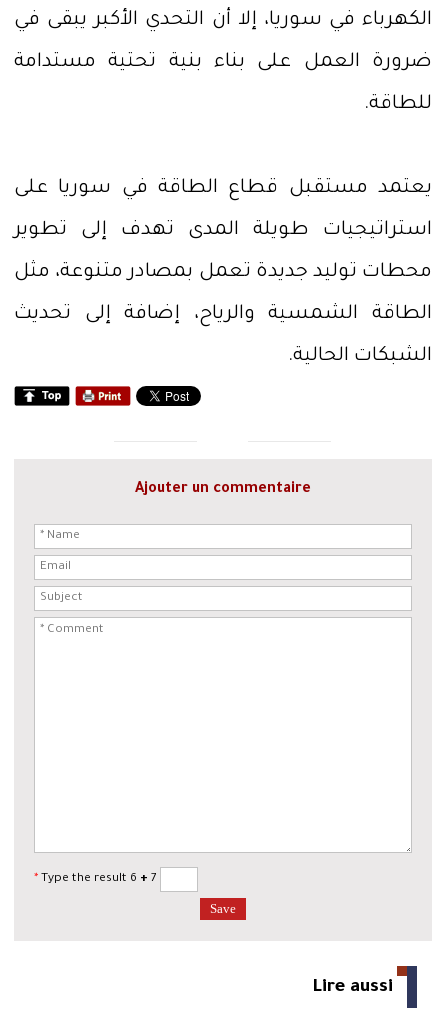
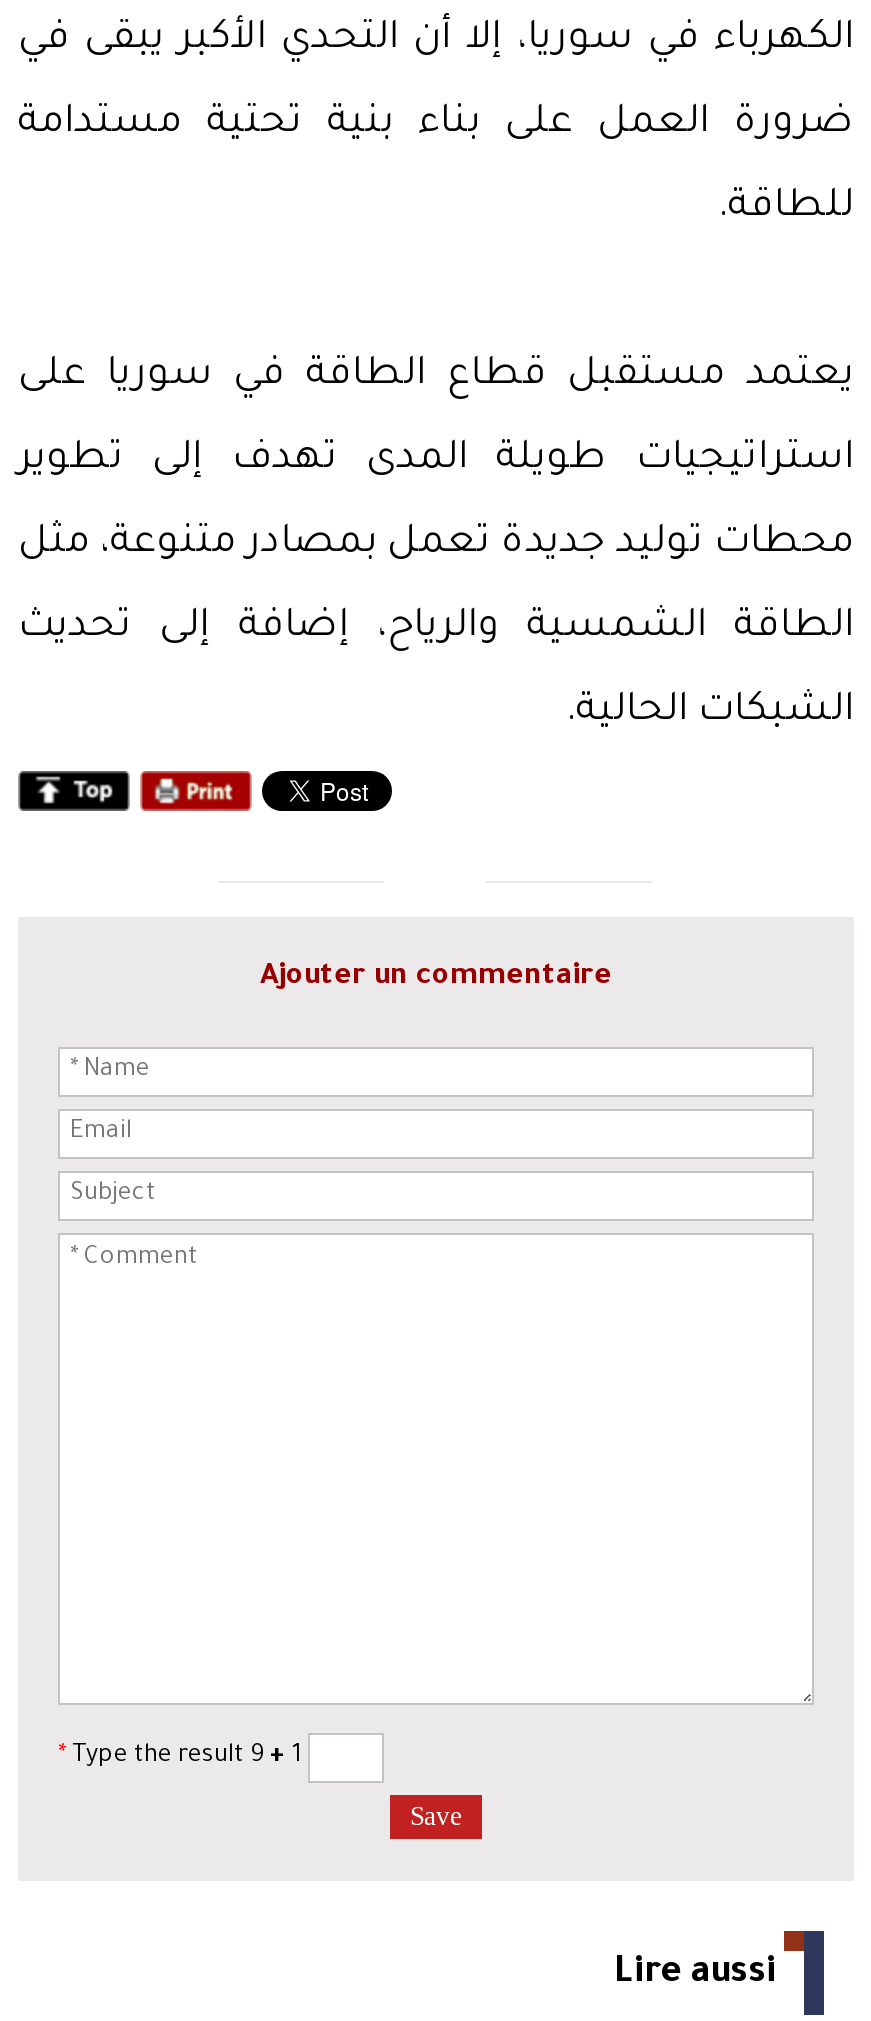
[34,872,157,886] * Type the result 6 + 7 -> [58,1742,302,1770] * Type the result 9 + 1

